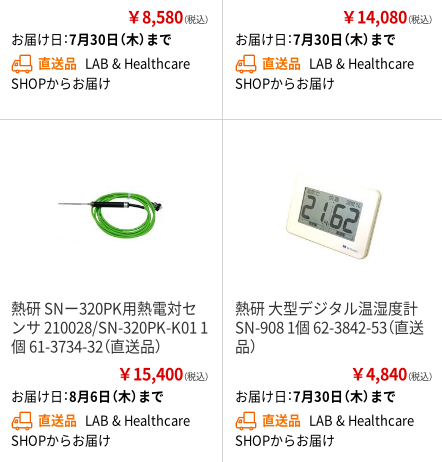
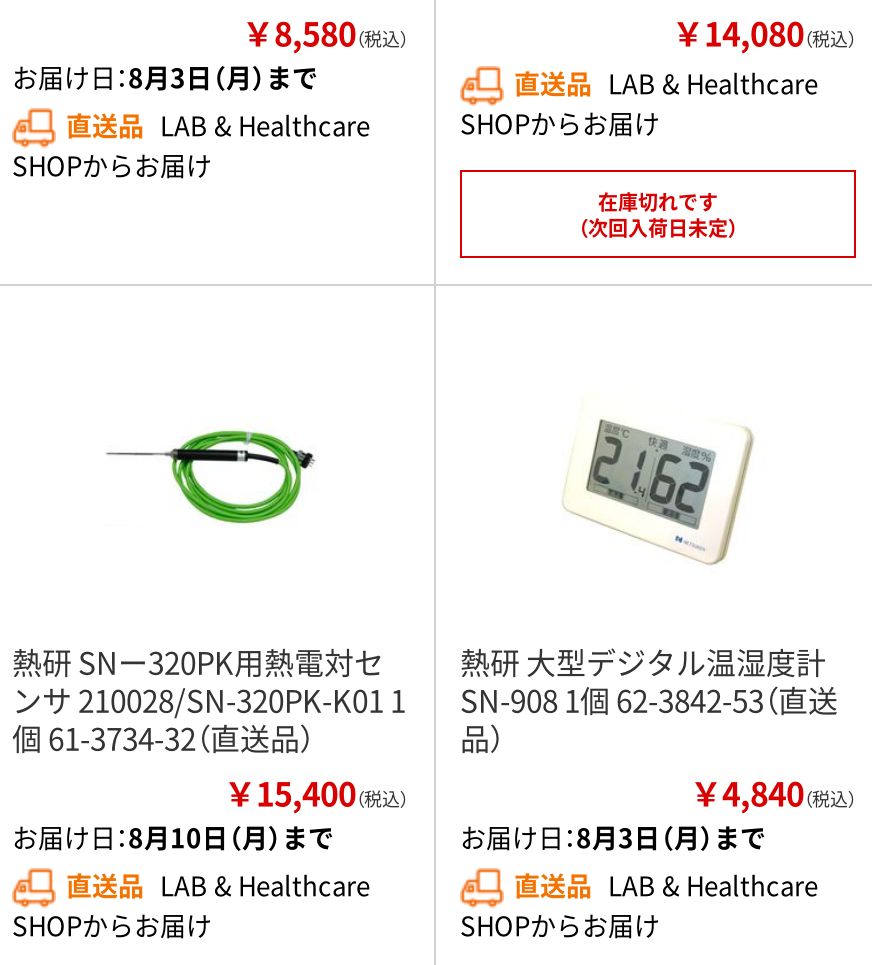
[11,29,172,48] お届け日：7月30日（木）まで -> [12,57,318,95] お届け日：8月3日（月）まで
[235,29,396,48] お届け日：7月30日（木）まで -> none
moved [235,53,414,91] -> [460,63,818,141]: 直送品 LAB & Healthcare | SHOPからお届け
none -> [578,185,738,241] 在庫切れです | （次回入荷日未定）
[11,385,164,404] お届け日：8月6日（木）まで -> [12,817,334,855] お届け日：8月10日（月）まで
[235,385,396,404] お届け日：7月30日（木）まで -> [460,817,766,855] お届け日：8月3日（月）まで

